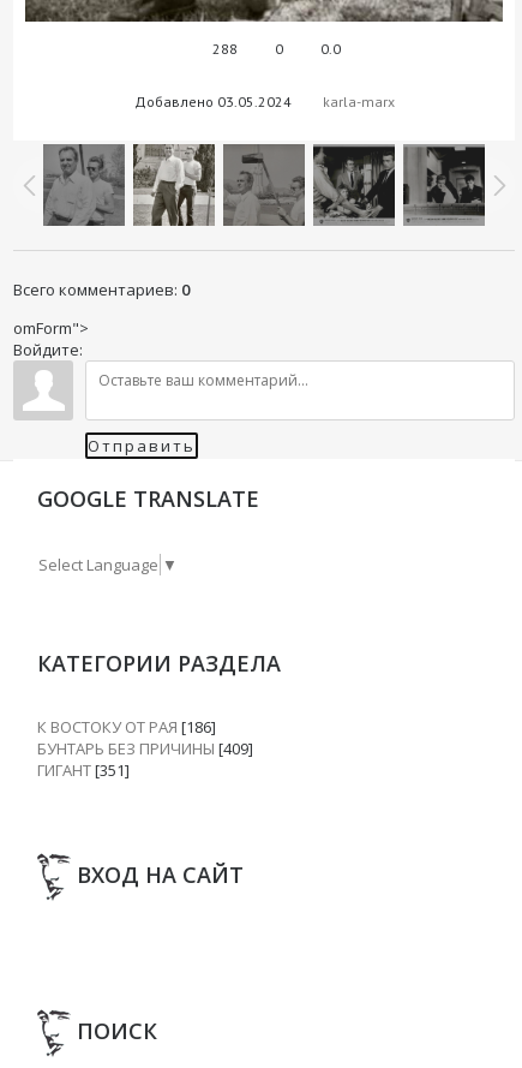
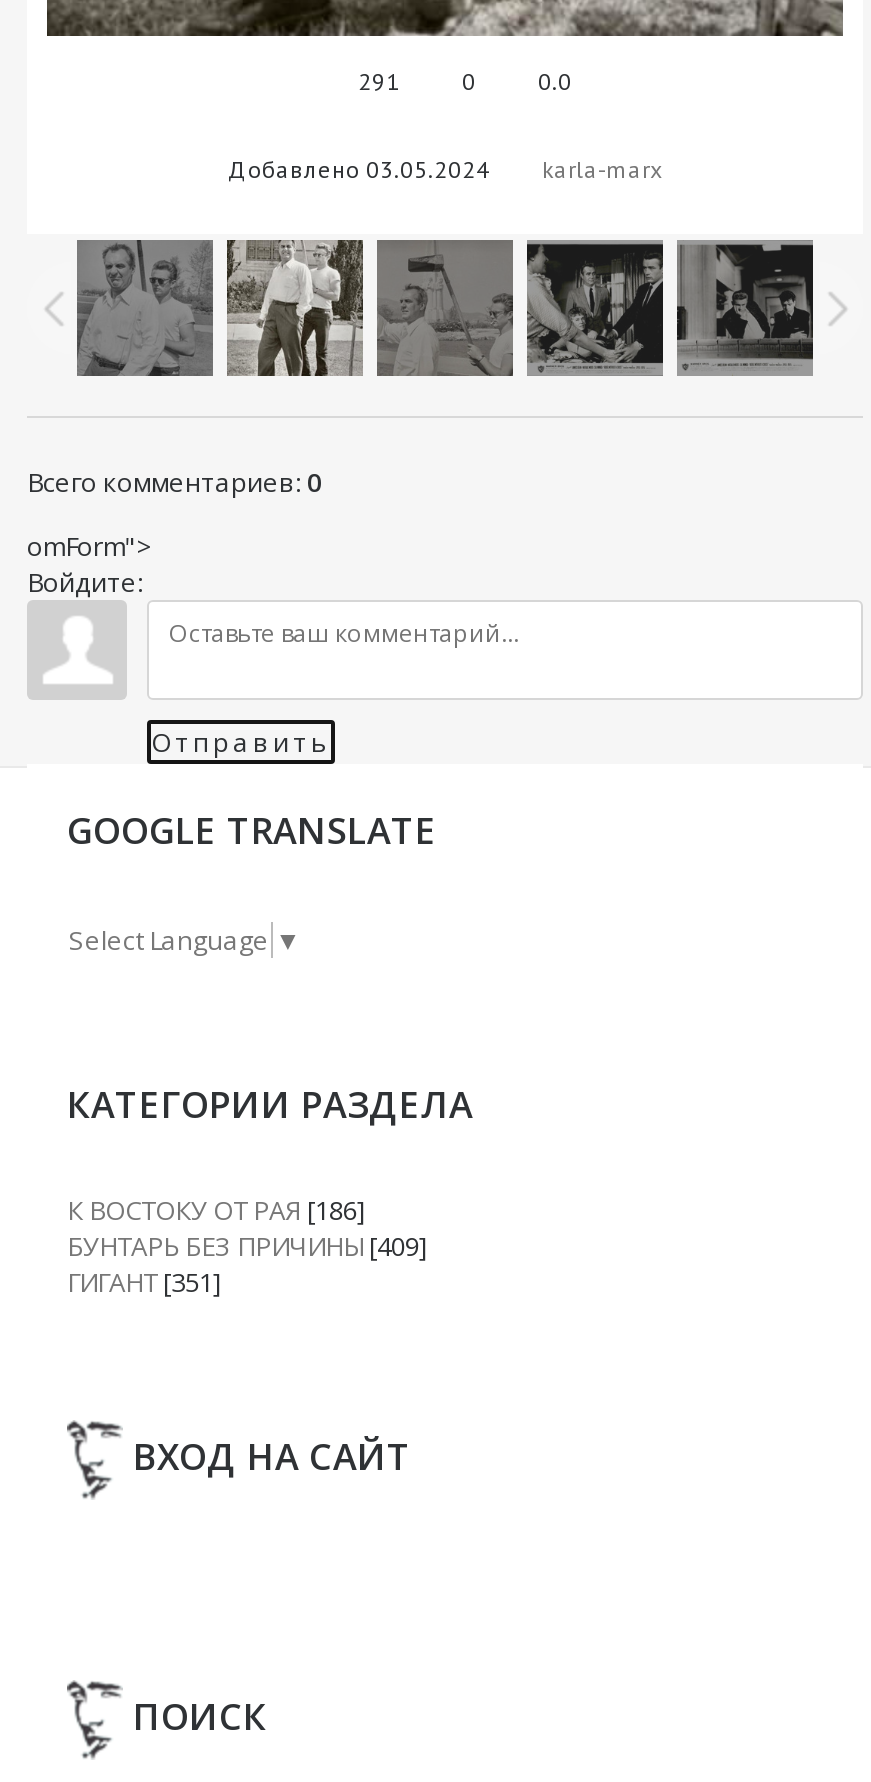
[212,40,237,58] 288 -> [358,67,400,97] 291

